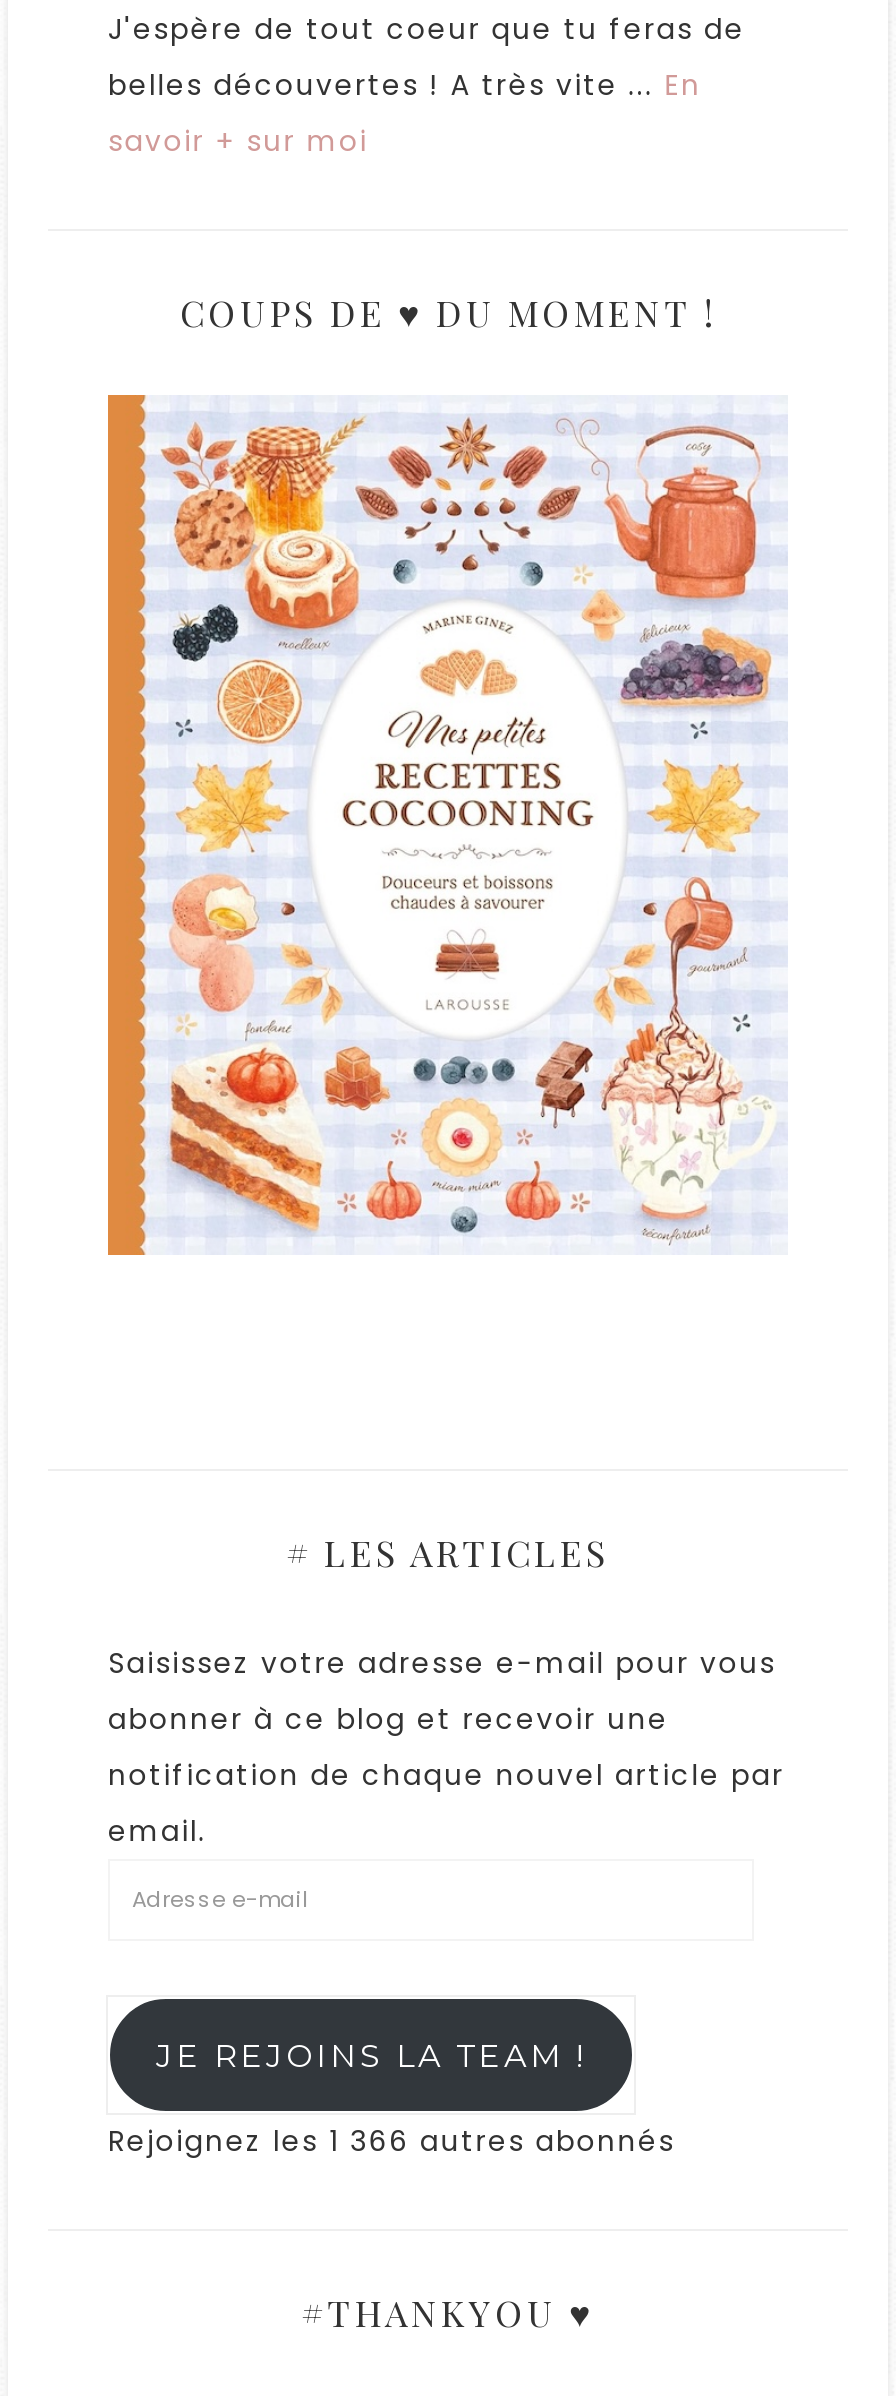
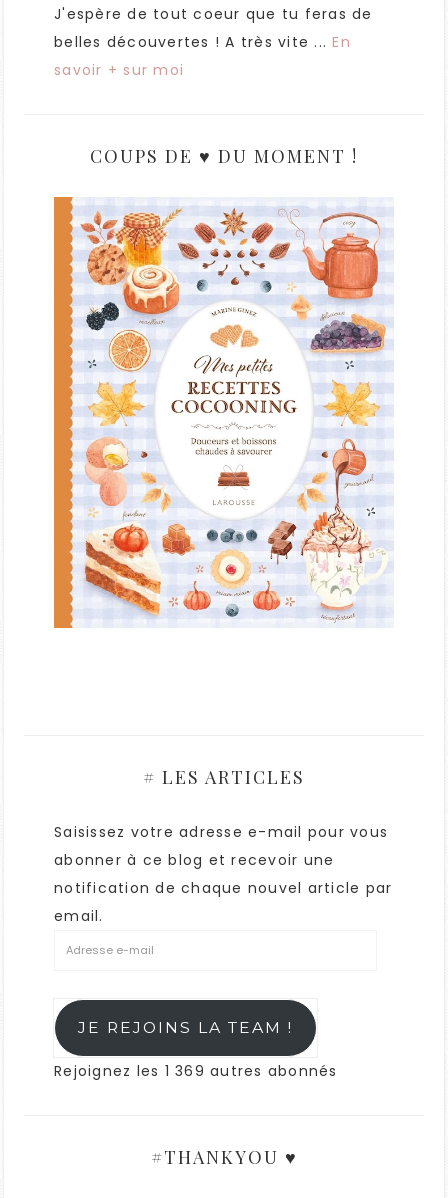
[108,2121,675,2161] Rejoignez les 1 366 autres abonnés -> [54,1061,337,1081] Rejoignez les 1 369 autres abonnés

